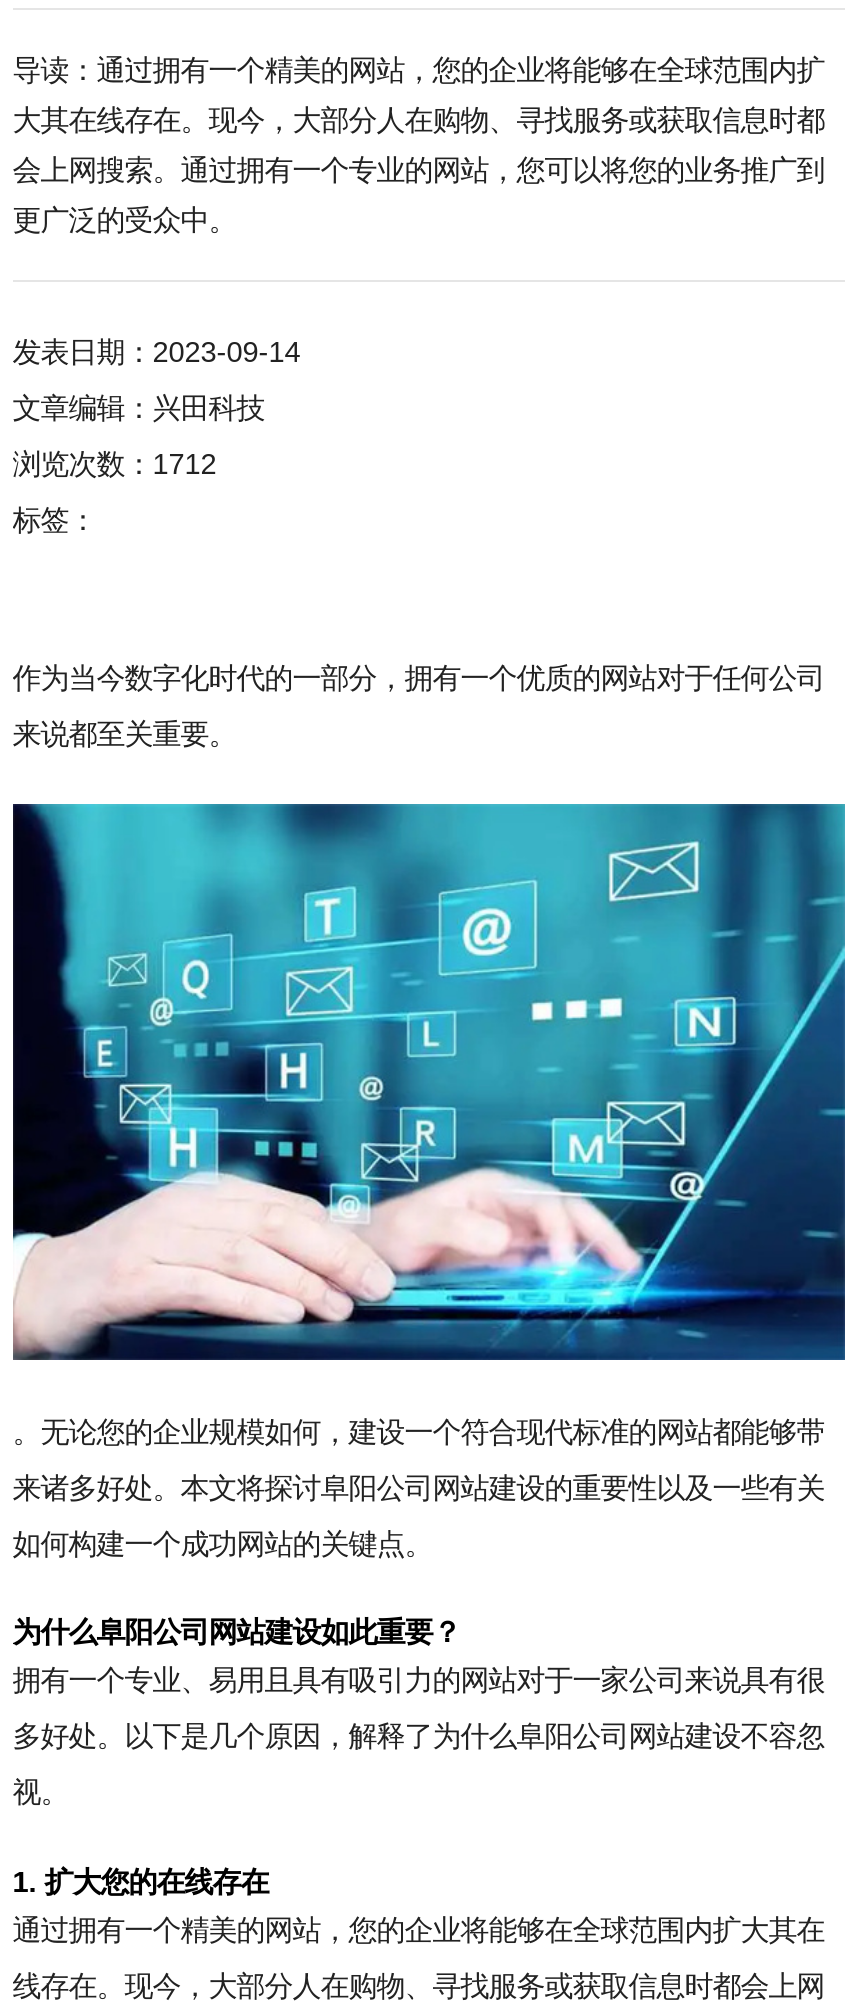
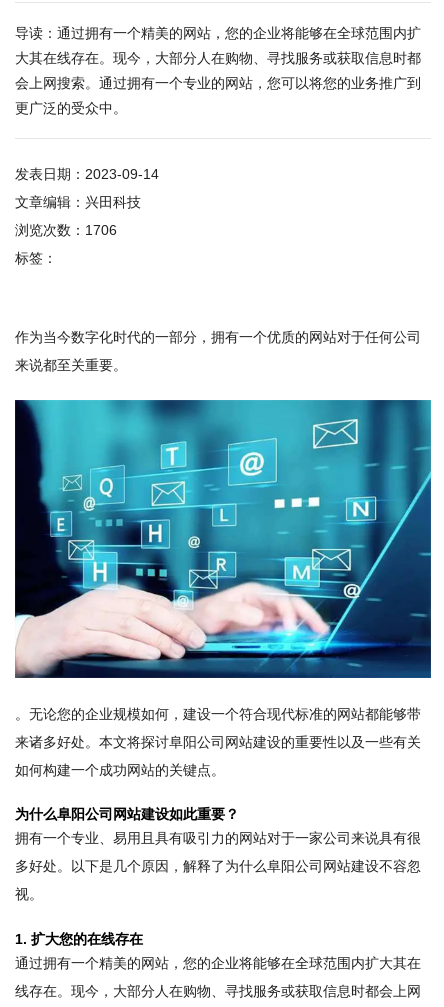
[13,449,217,481] 浏览次数：1712 -> [15,222,117,238] 浏览次数：1706

